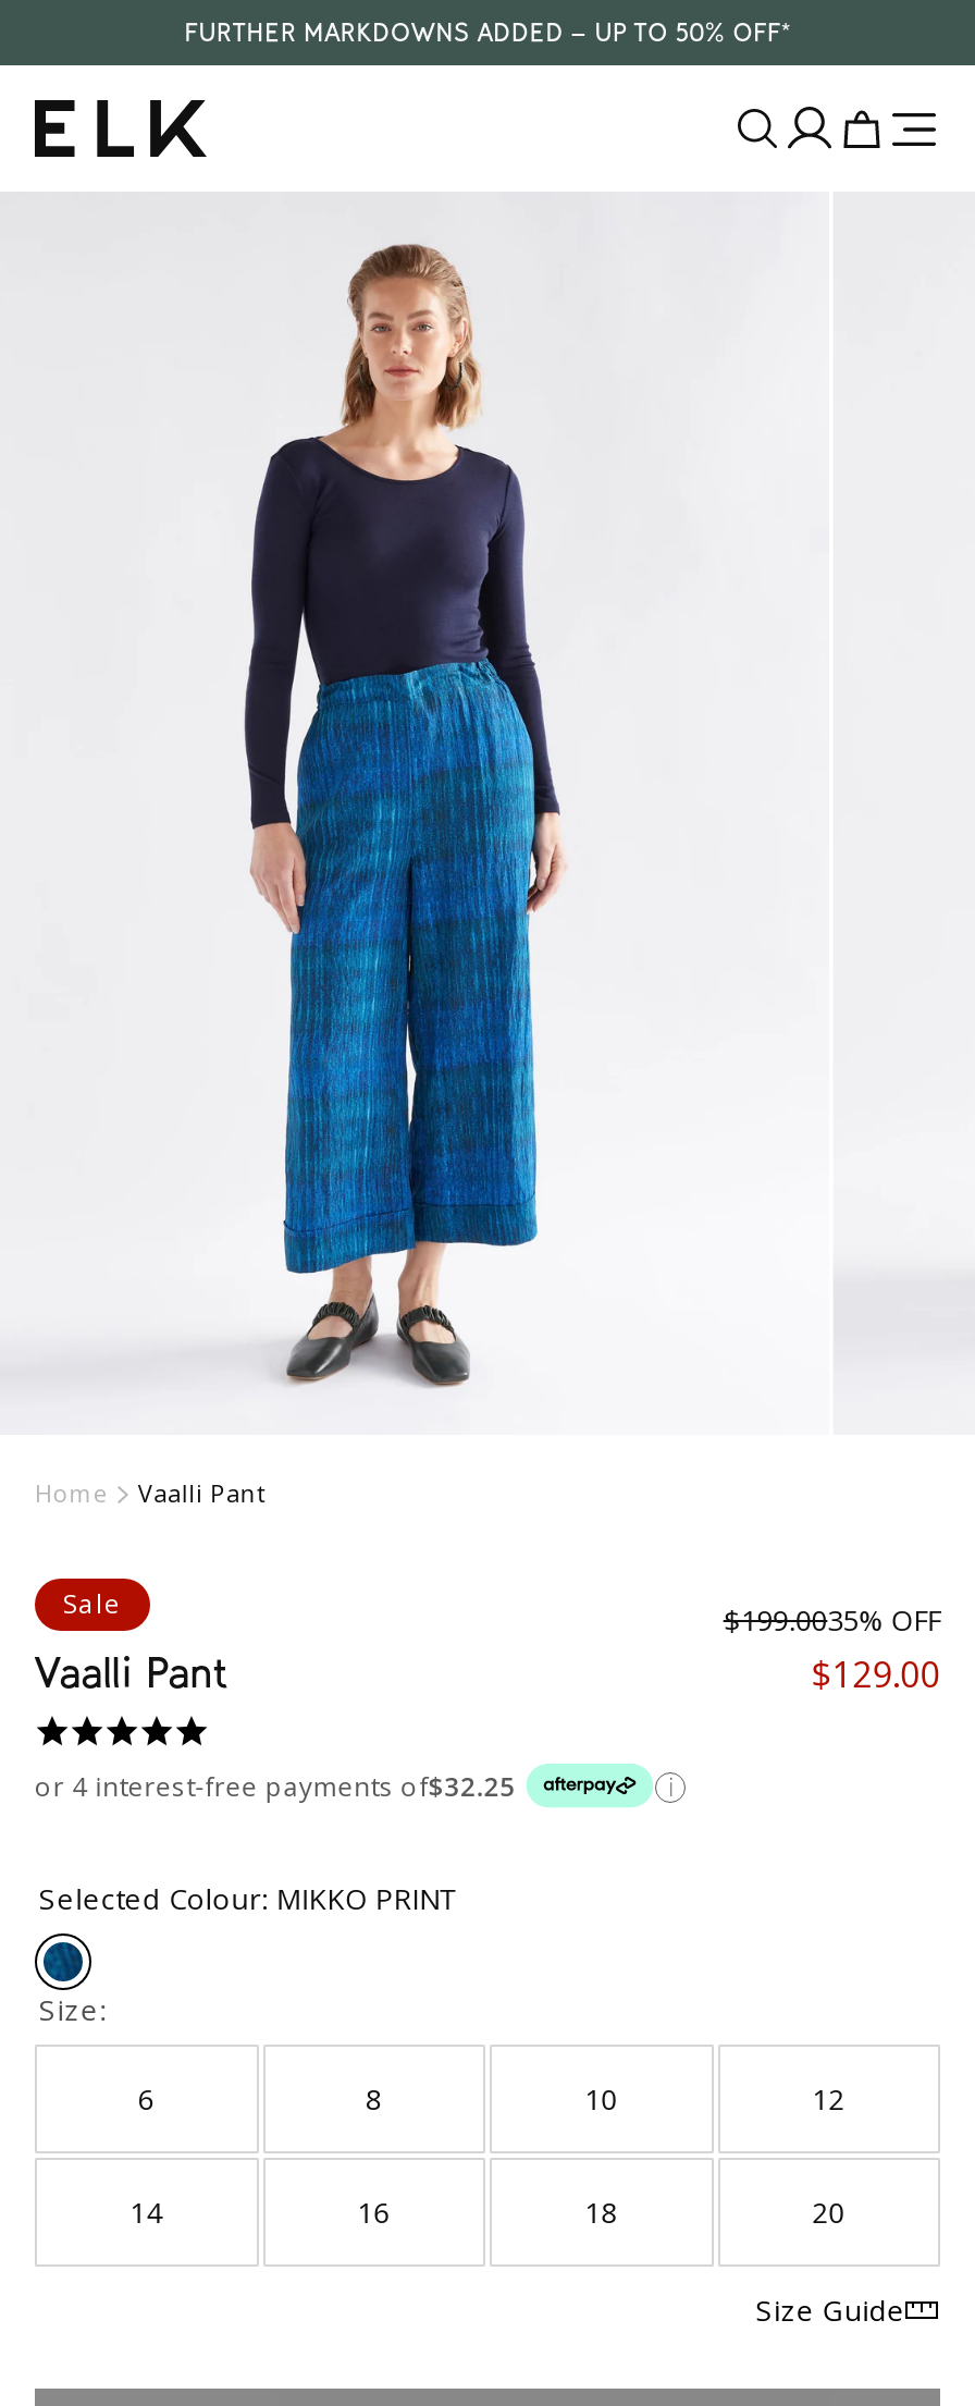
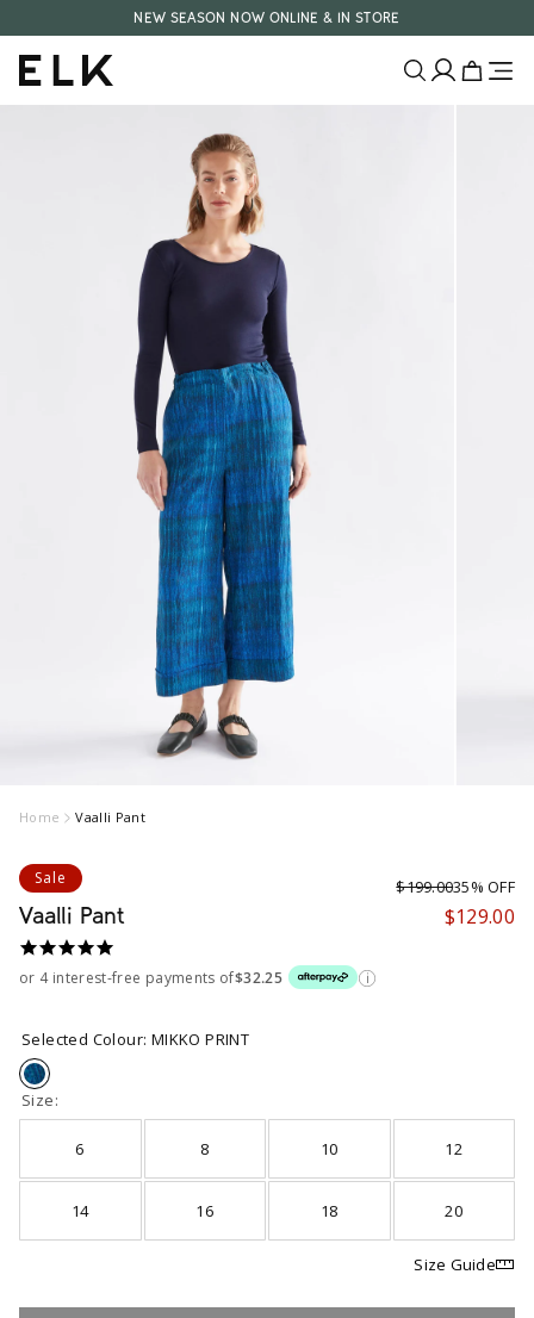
[185,17,790,48] FURTHER MARKDOWNS ADDED - UP TO 50% OFF* -> [134,10,400,26] NEW SEASON NOW ONLINE & IN STORE

